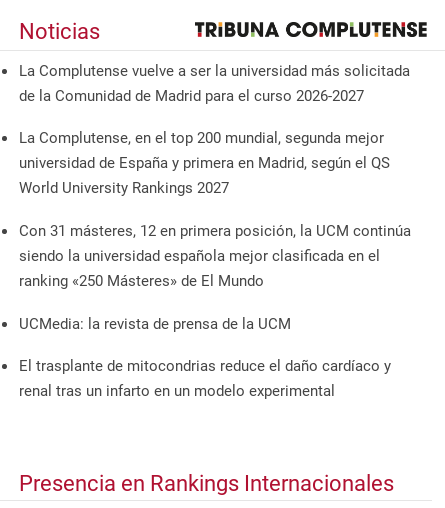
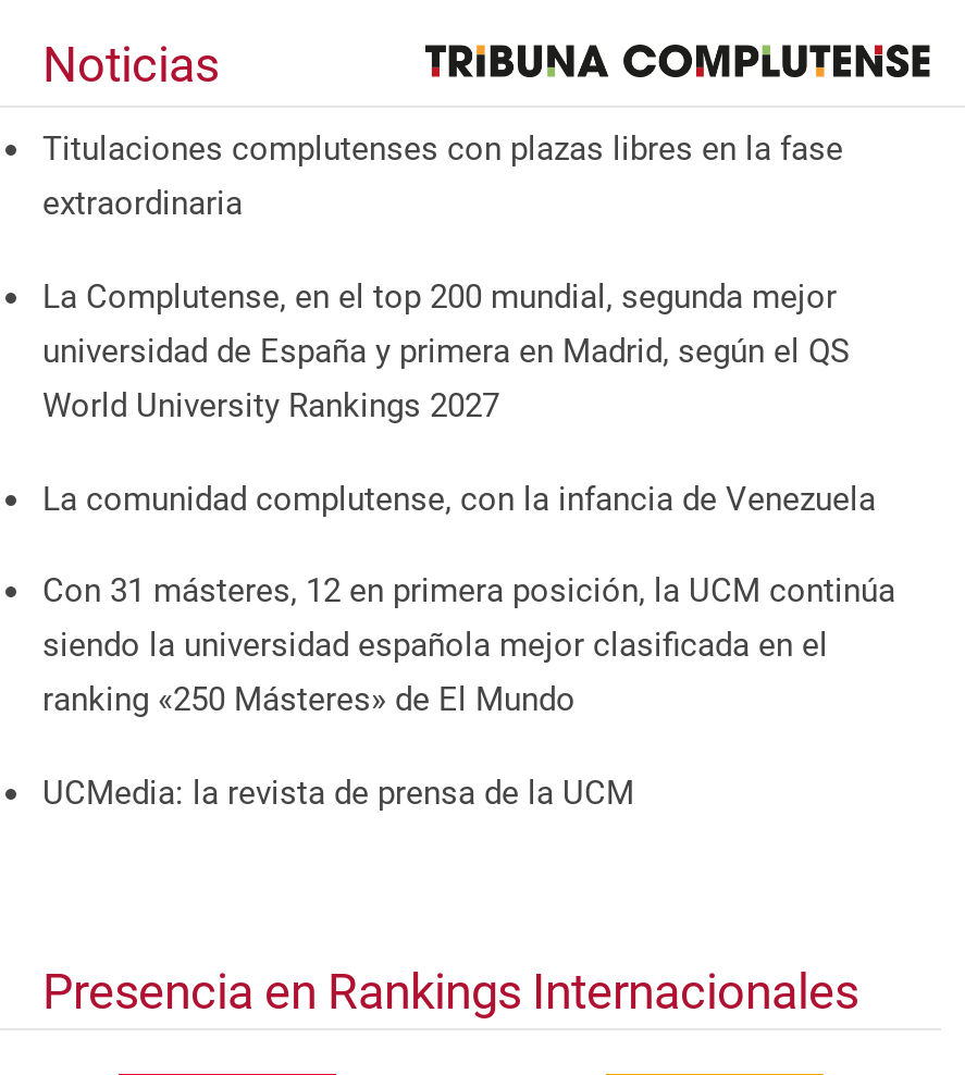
[19,62,410,105] La Complutense vuelve a ser la universidad más solicitada | de la Comunidad de Madrid para el curso 2026-2027 -> [42,130,843,224] Titulaciones complutenses con plazas libres en la fase | extraordinaria
none -> [42,479,876,518] La comunidad complutense, con la infancia de Venezuela
moved [19,222,411,333] -> [42,571,895,812]: Con 31 másteres, 12 en primera posición, la UCM continúa | siendo la universidad española mejor clasificada en el | ranking «250 Másteres» de El Mundo | UCMedia: la revista de prensa de la UCM
[19,357,391,400] El trasplante de mitocondrias reduce el daño cardíaco y | renal tras un infarto en un modelo experimental -> none

